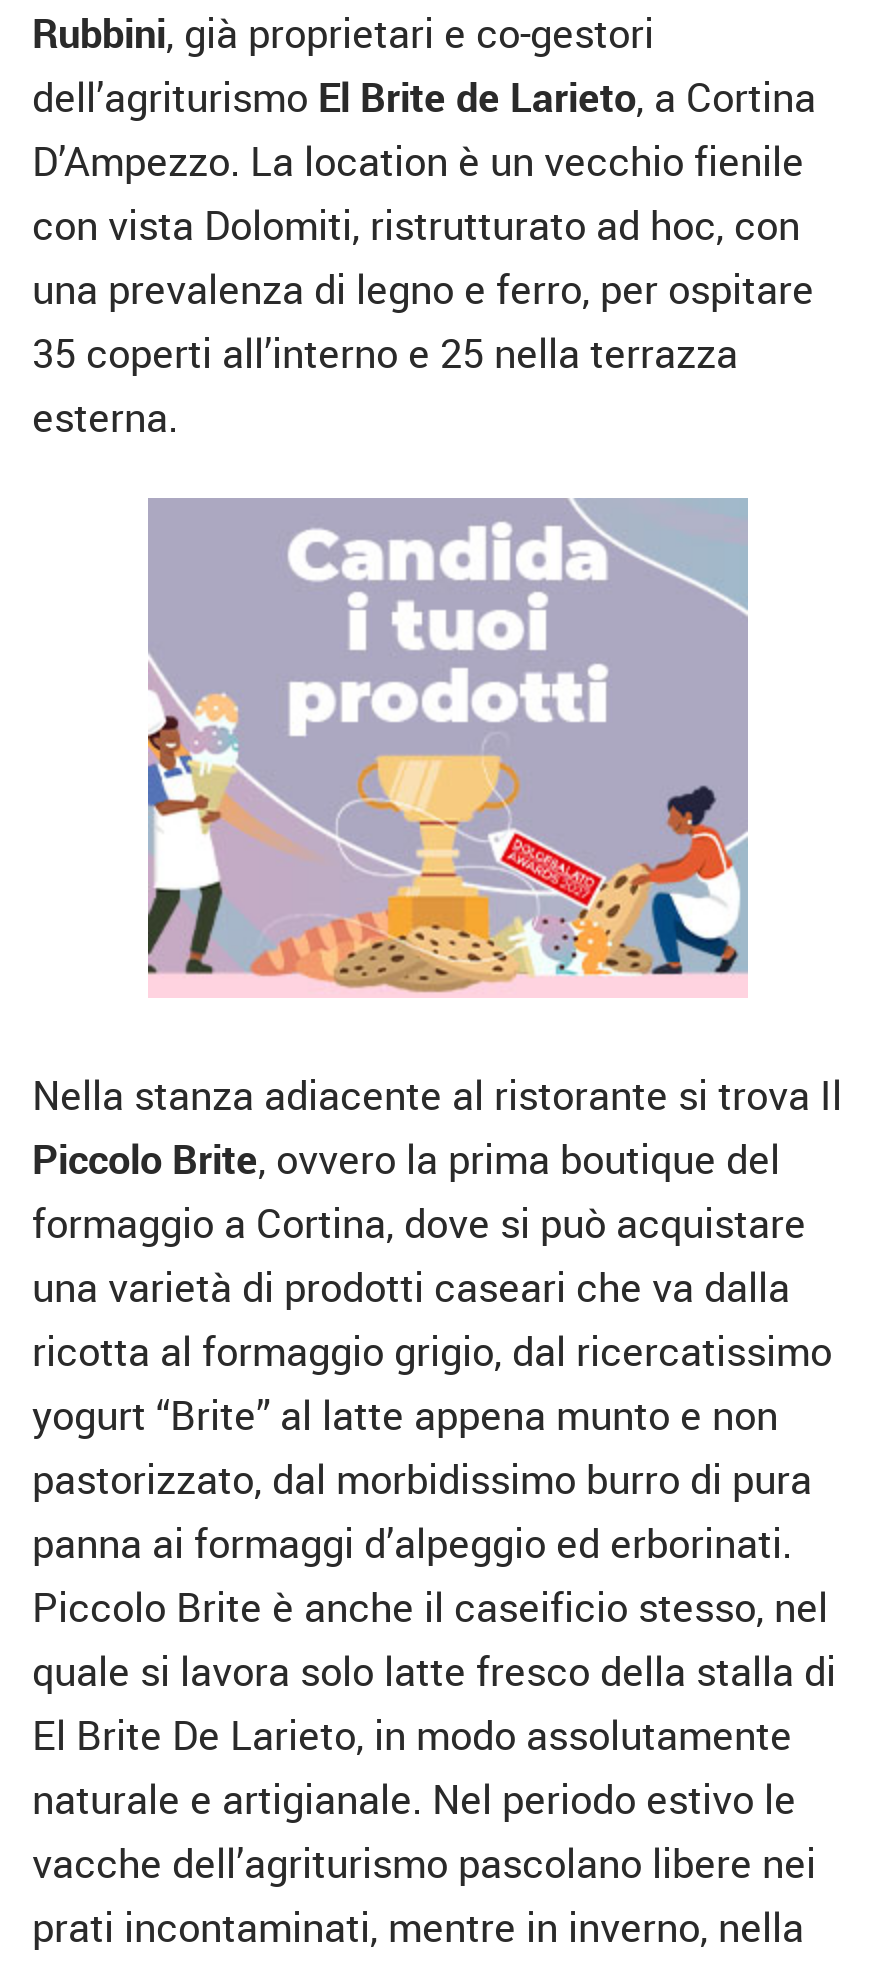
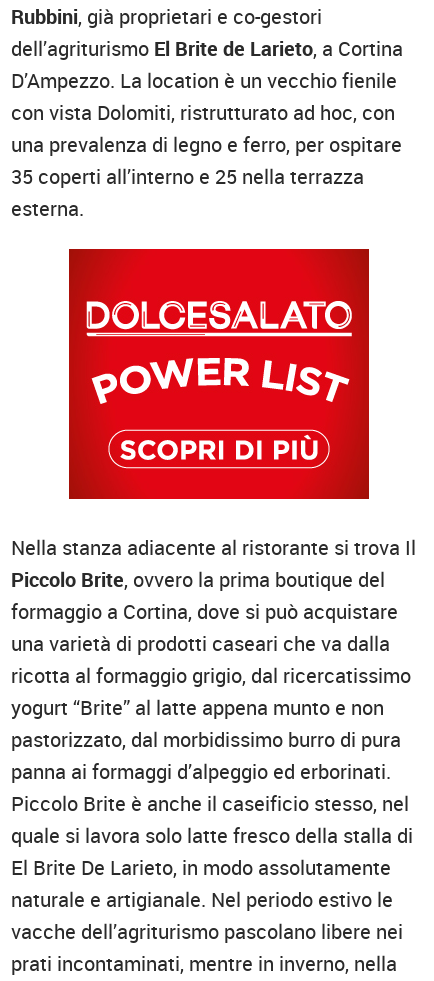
[146,496,750,998] [image] -> [68,248,370,500] [image]

